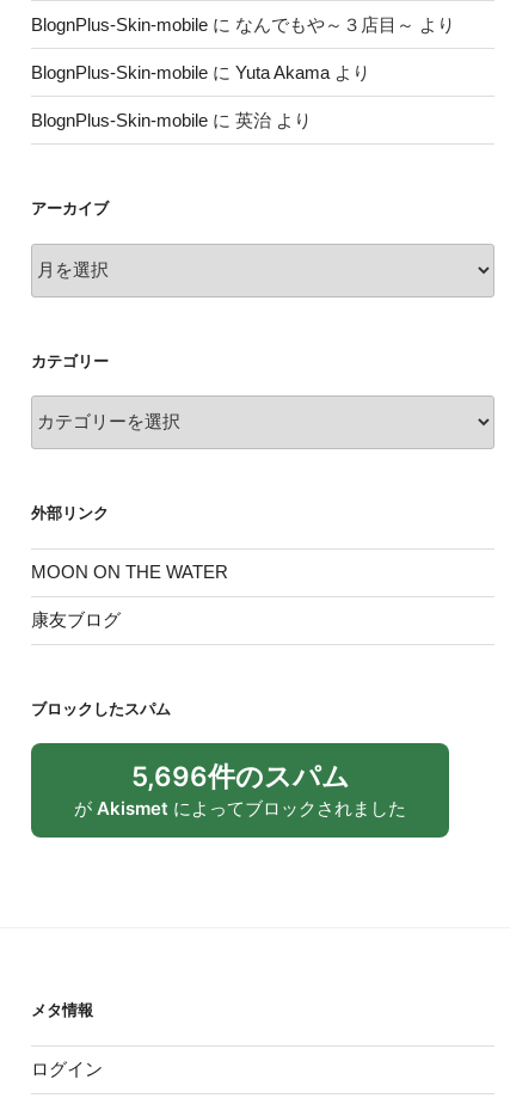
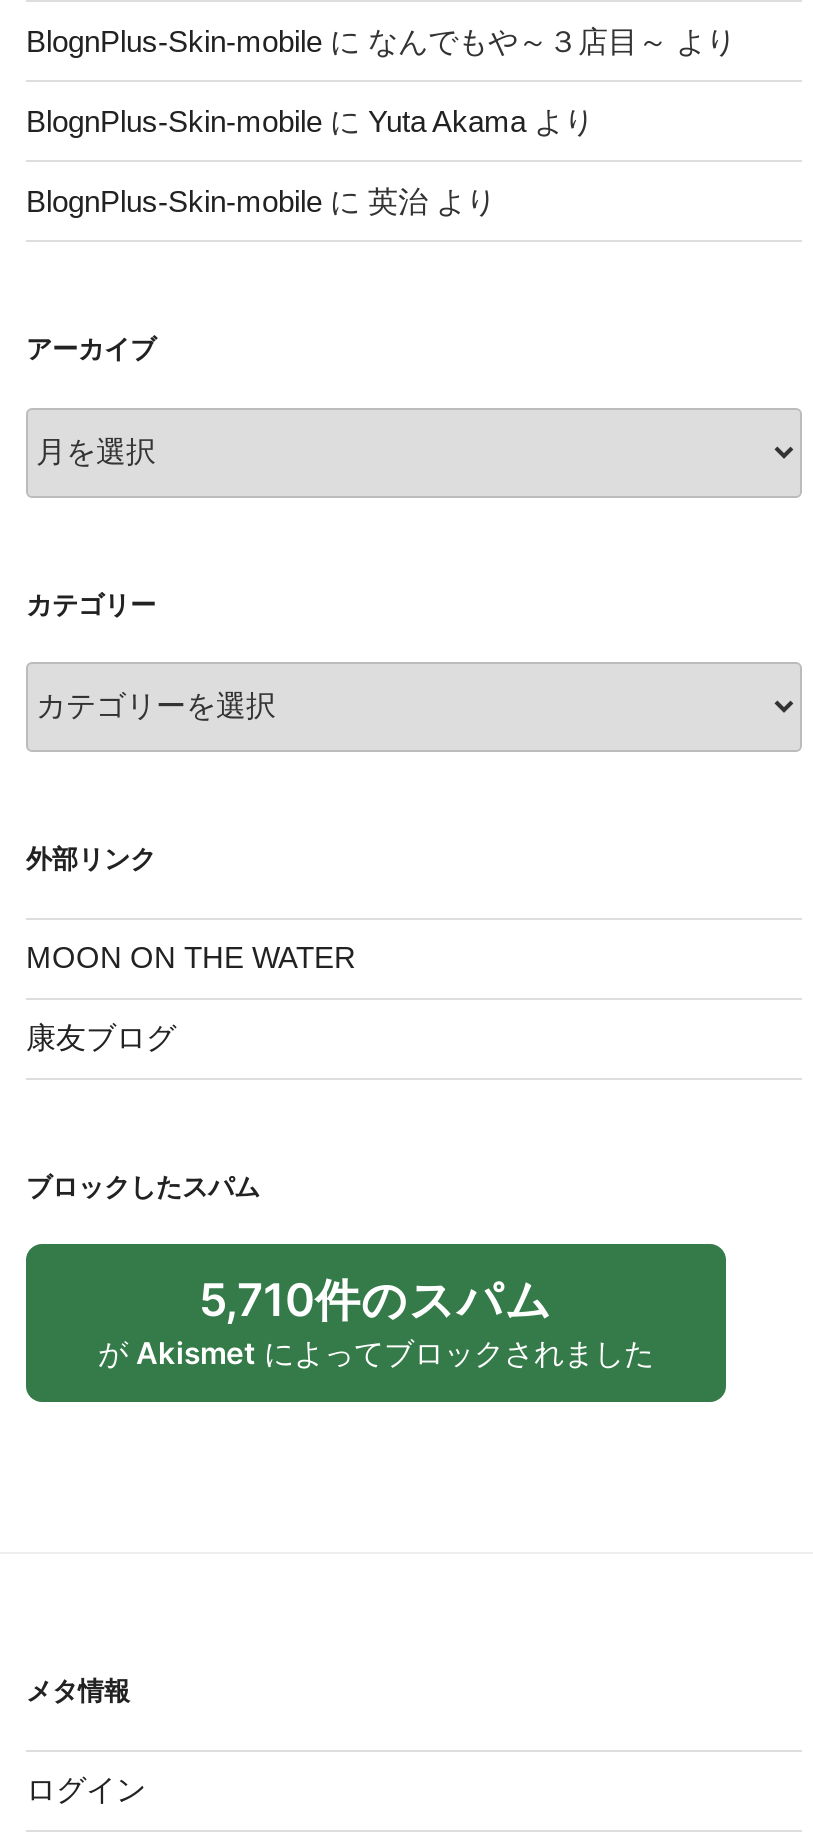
[131,760,349,792] 5,696件のスパム -> [199,1272,553,1326] 5,710件のスパム

